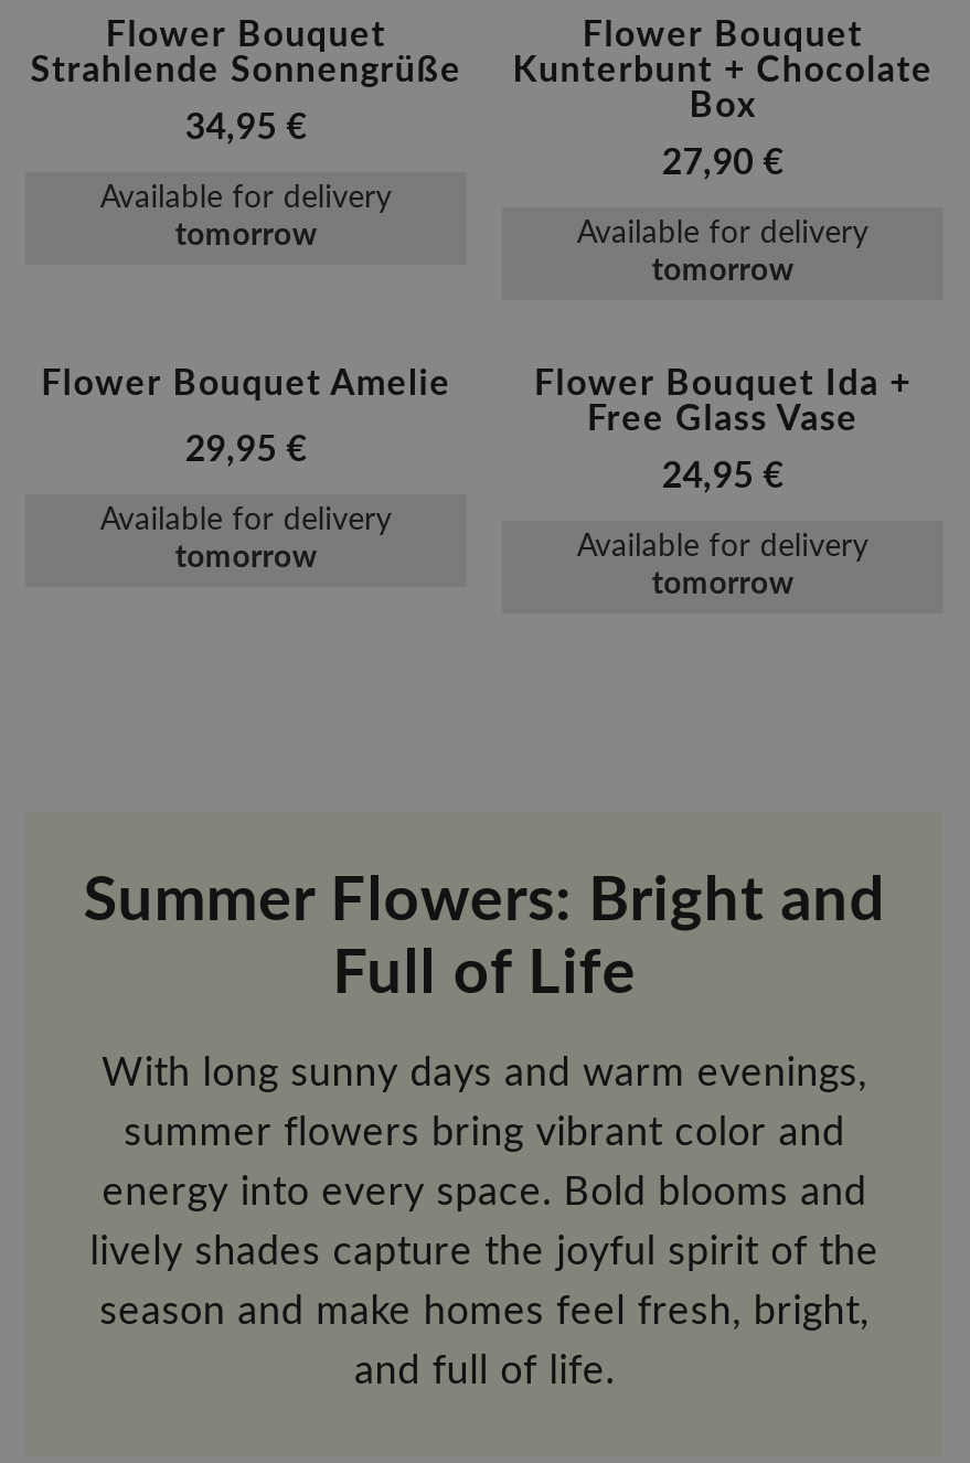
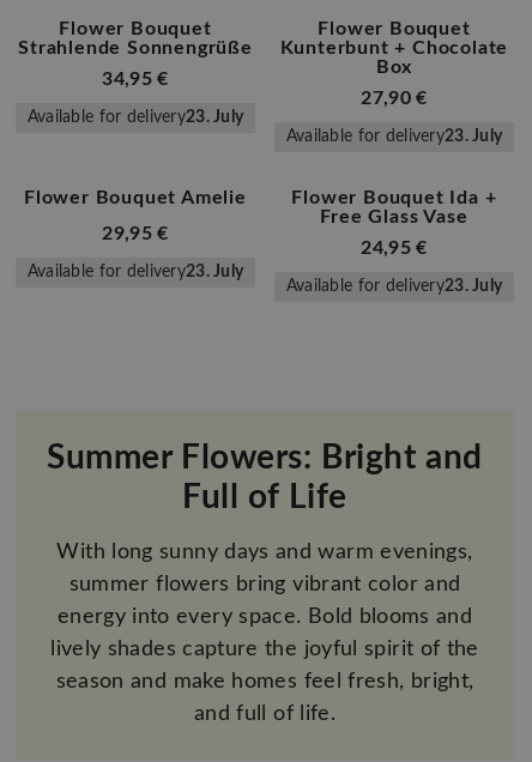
[100,183,392,252] Available for delivery | tomorrow -> [27,109,243,126] Available for delivery23. July
[577,218,869,287] Available for delivery | tomorrow -> [286,128,502,145] Available for delivery23. July
[100,505,392,574] Available for delivery | tomorrow -> [27,264,243,280] Available for delivery23. July
[577,532,869,600] Available for delivery | tomorrow -> [286,278,502,295] Available for delivery23. July

